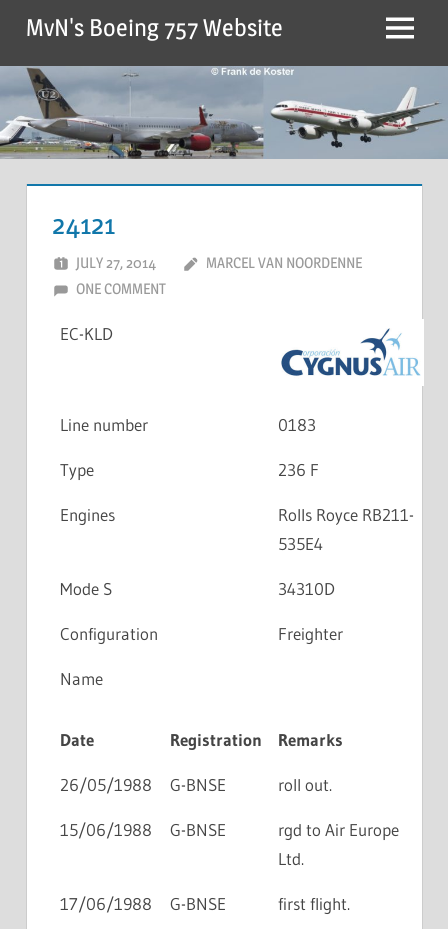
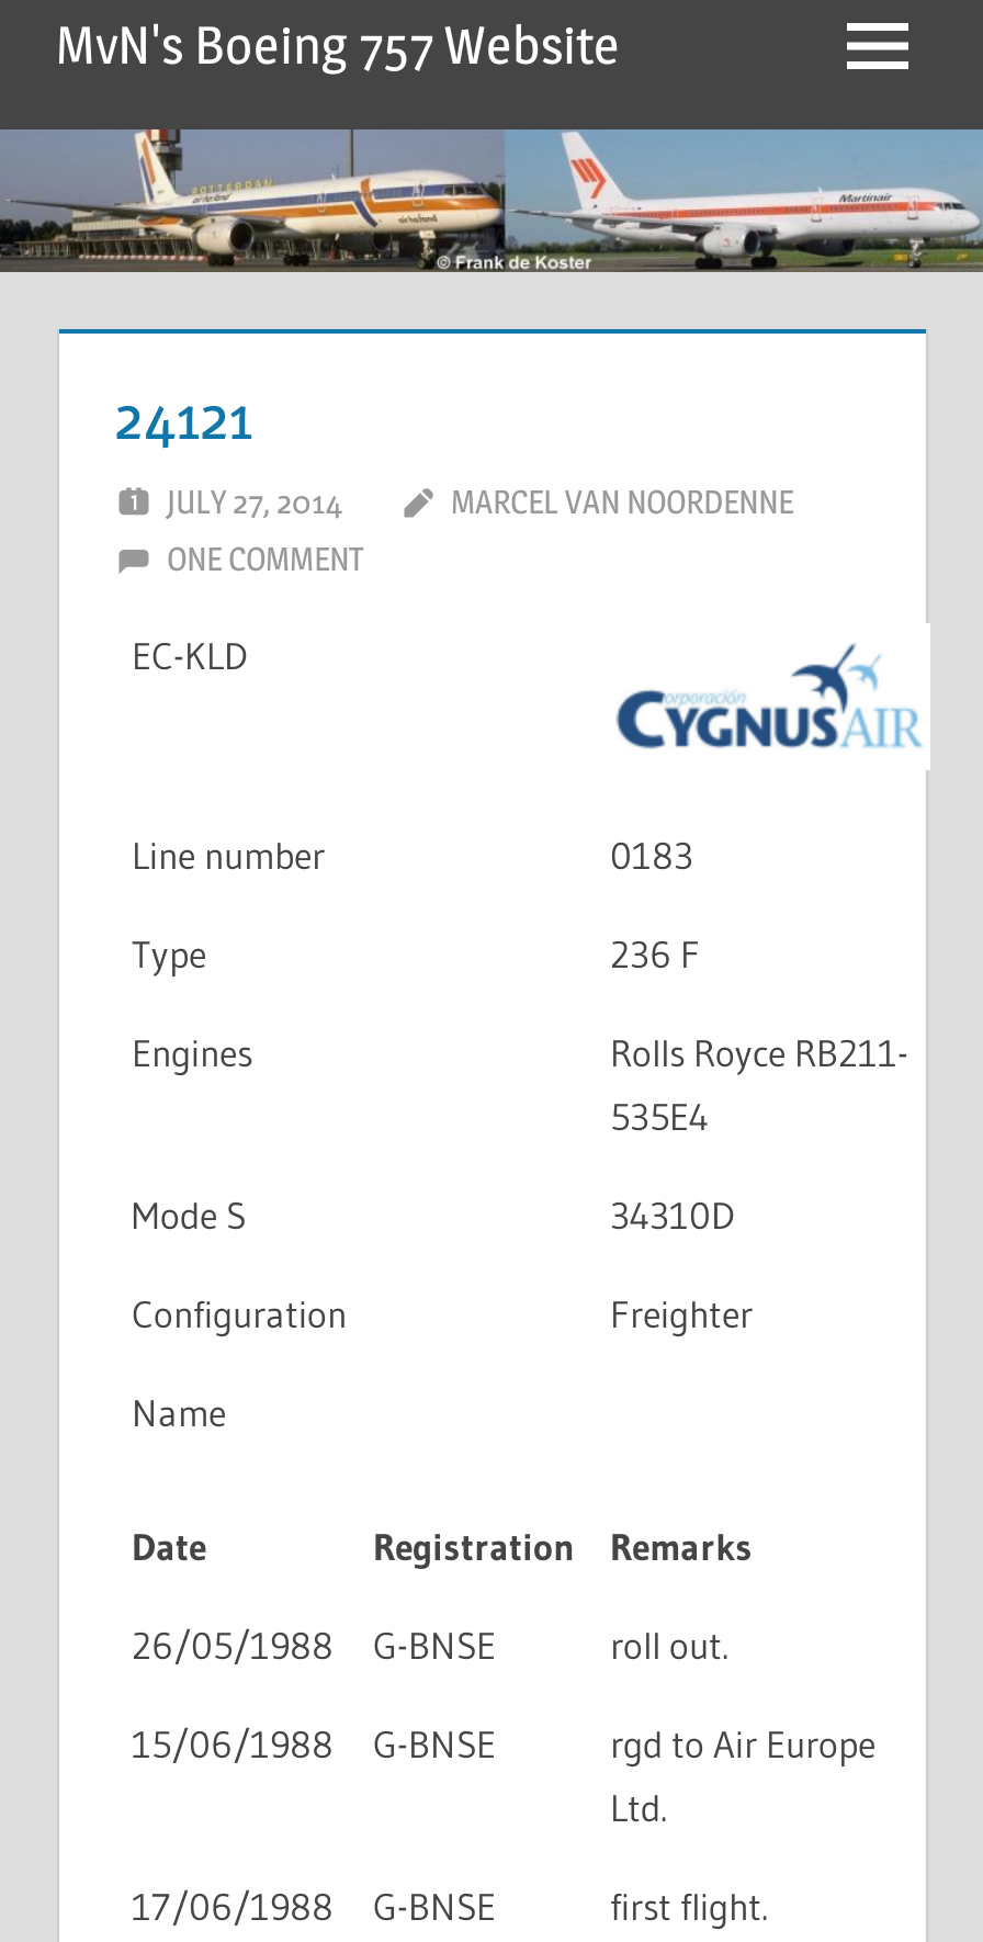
[3,65,445,159] [image] -> [7,129,976,272] [image]

